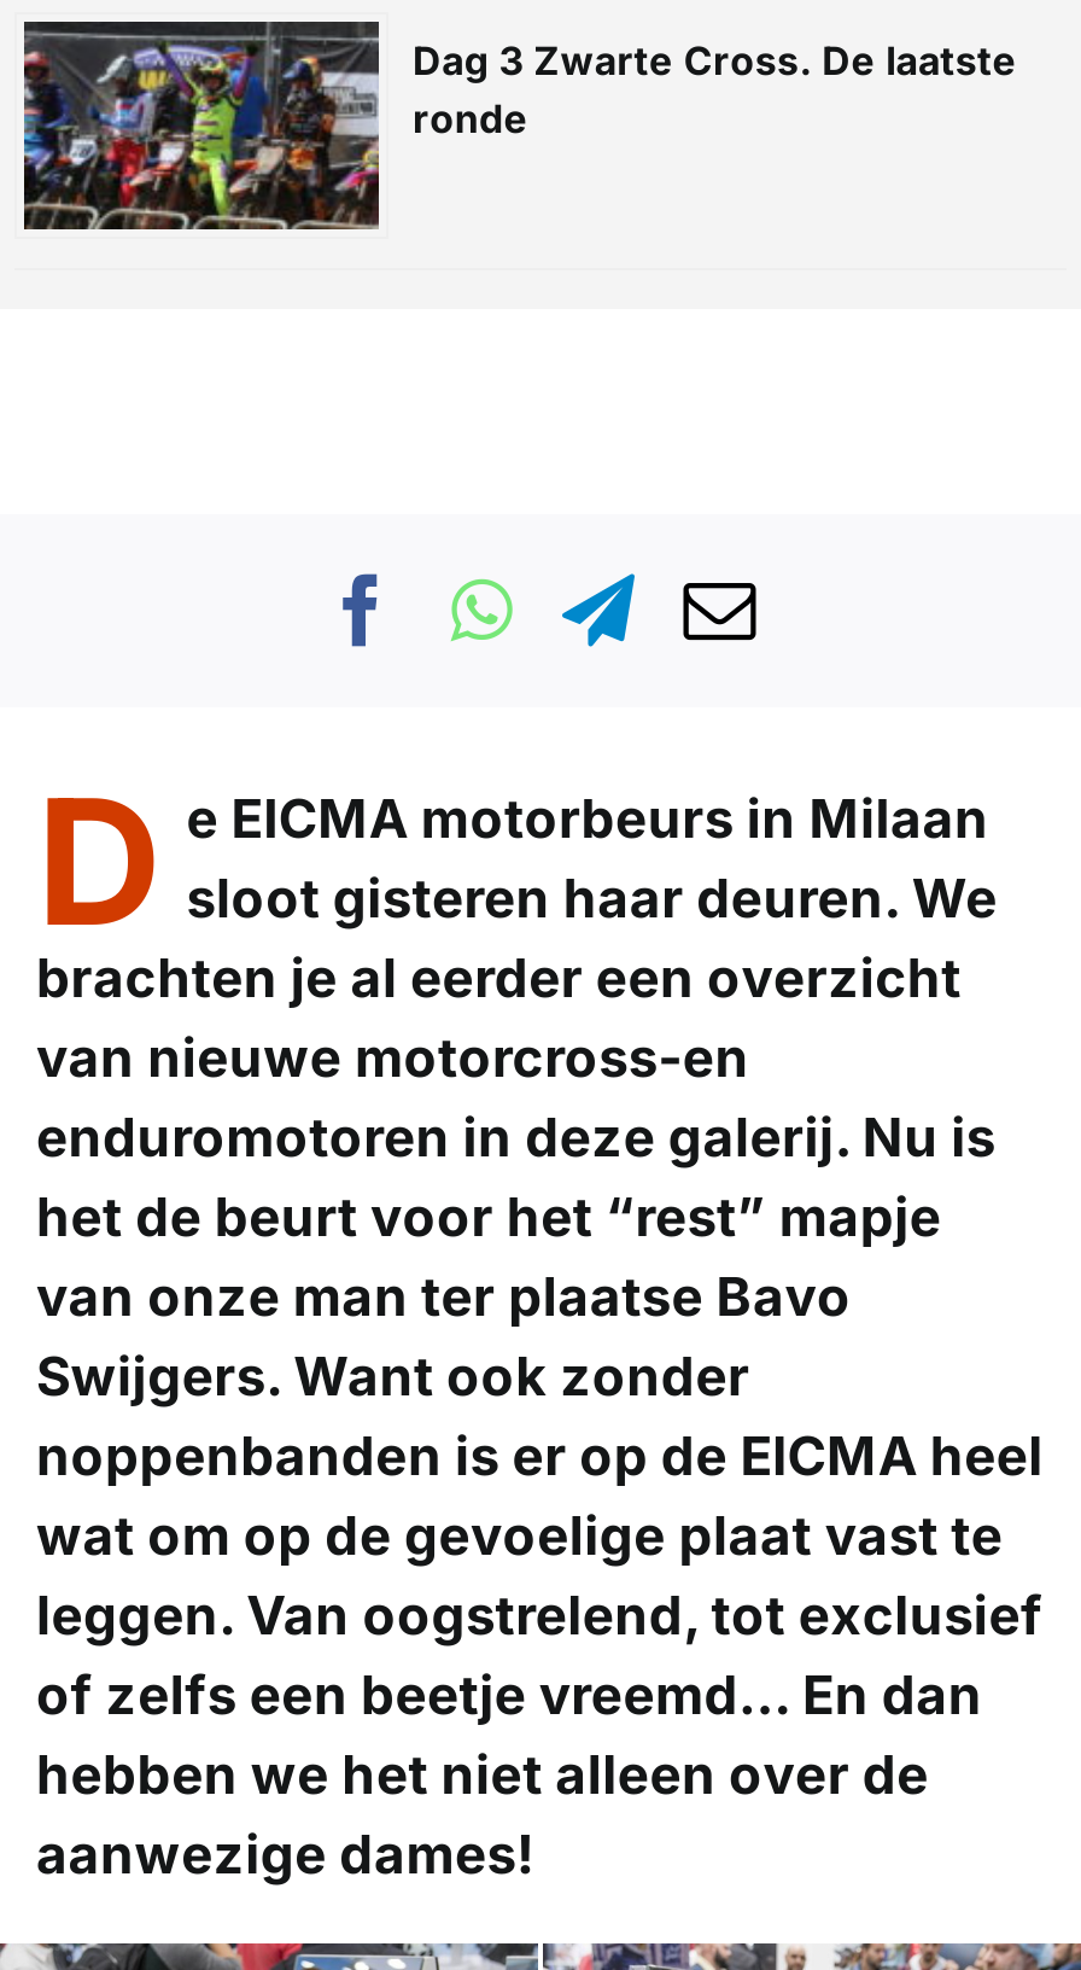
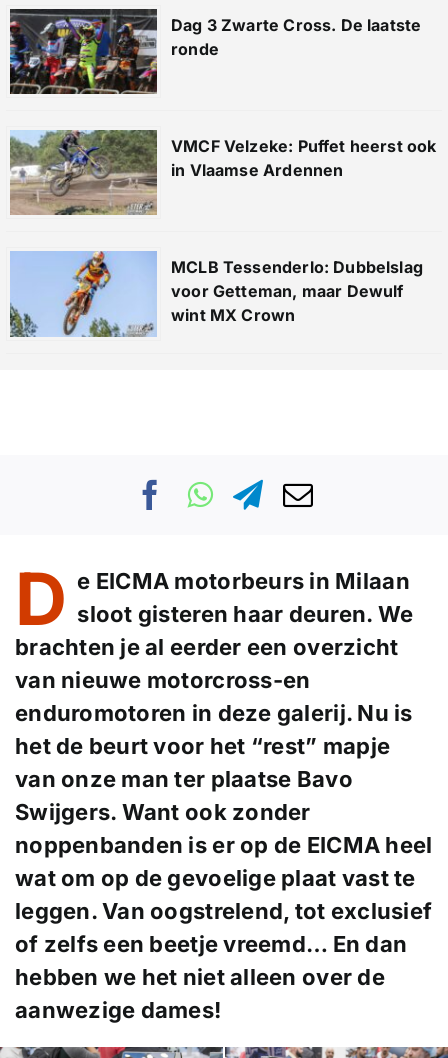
none -> [9,129,437,216] [image] | VMCF Velzeke: Puffet heerst ook | in Vlaamse Ardennen
none -> [10,251,423,338] [image] | MCLB Tessenderlo: Dubbelslag | voor Getteman, maar Dewulf | wint MX Crown

